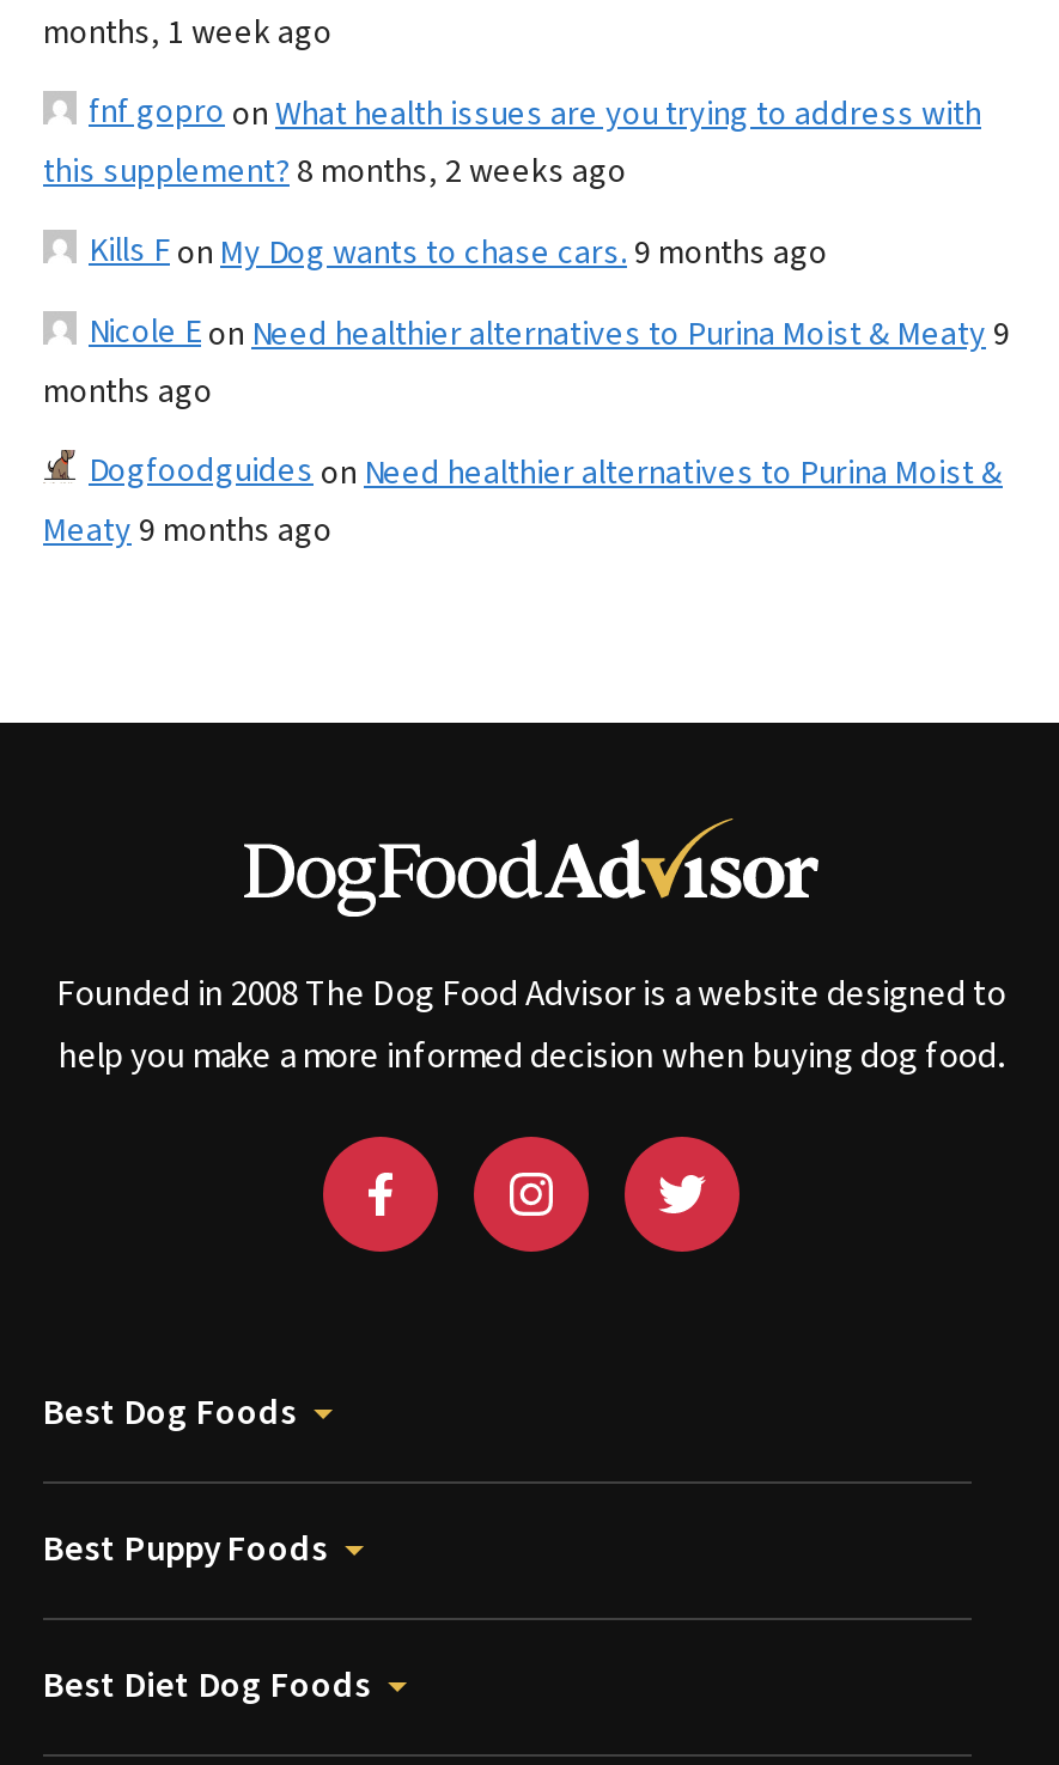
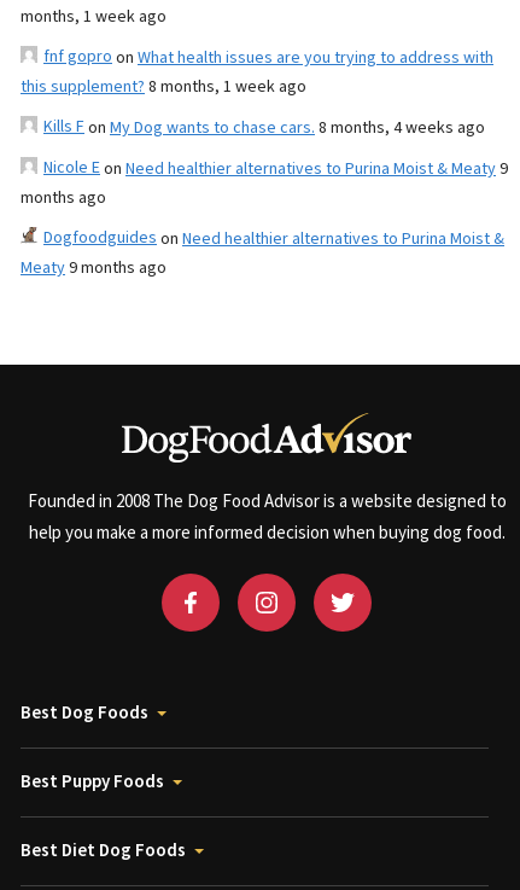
[43,148,627,196] this supplement? 8 months, 2 weeks ago -> [21,75,306,99] this supplement? 8 months, 1 week ago
[89,227,828,277] Kills Fon My Dog wants to chase cars. 9 months ago -> [43,114,485,140] Kills Fon My Dog wants to chase cars. 8 months, 4 weeks ago

